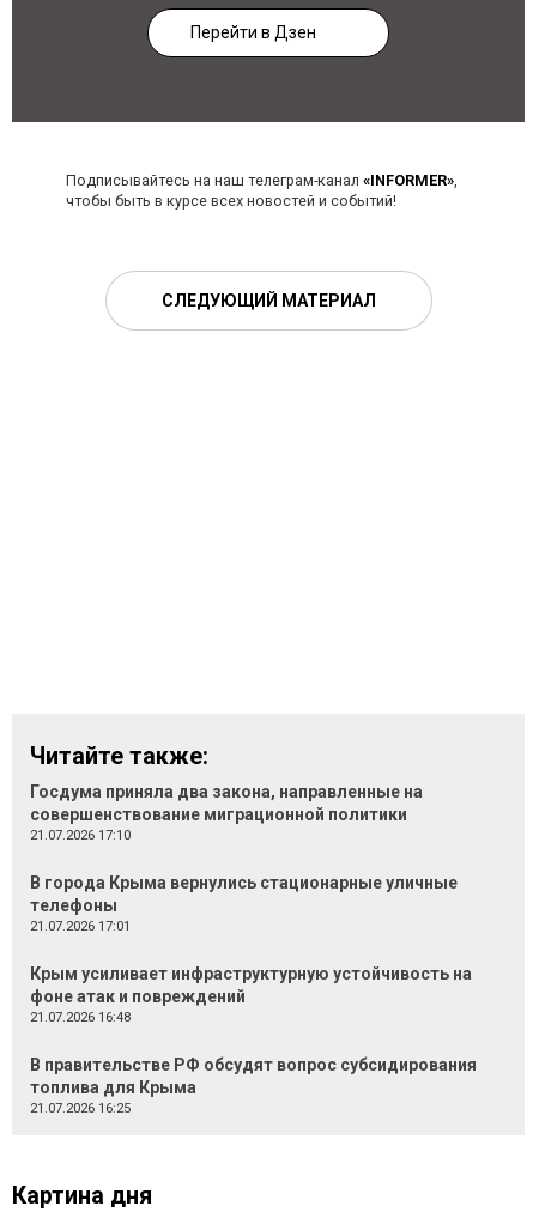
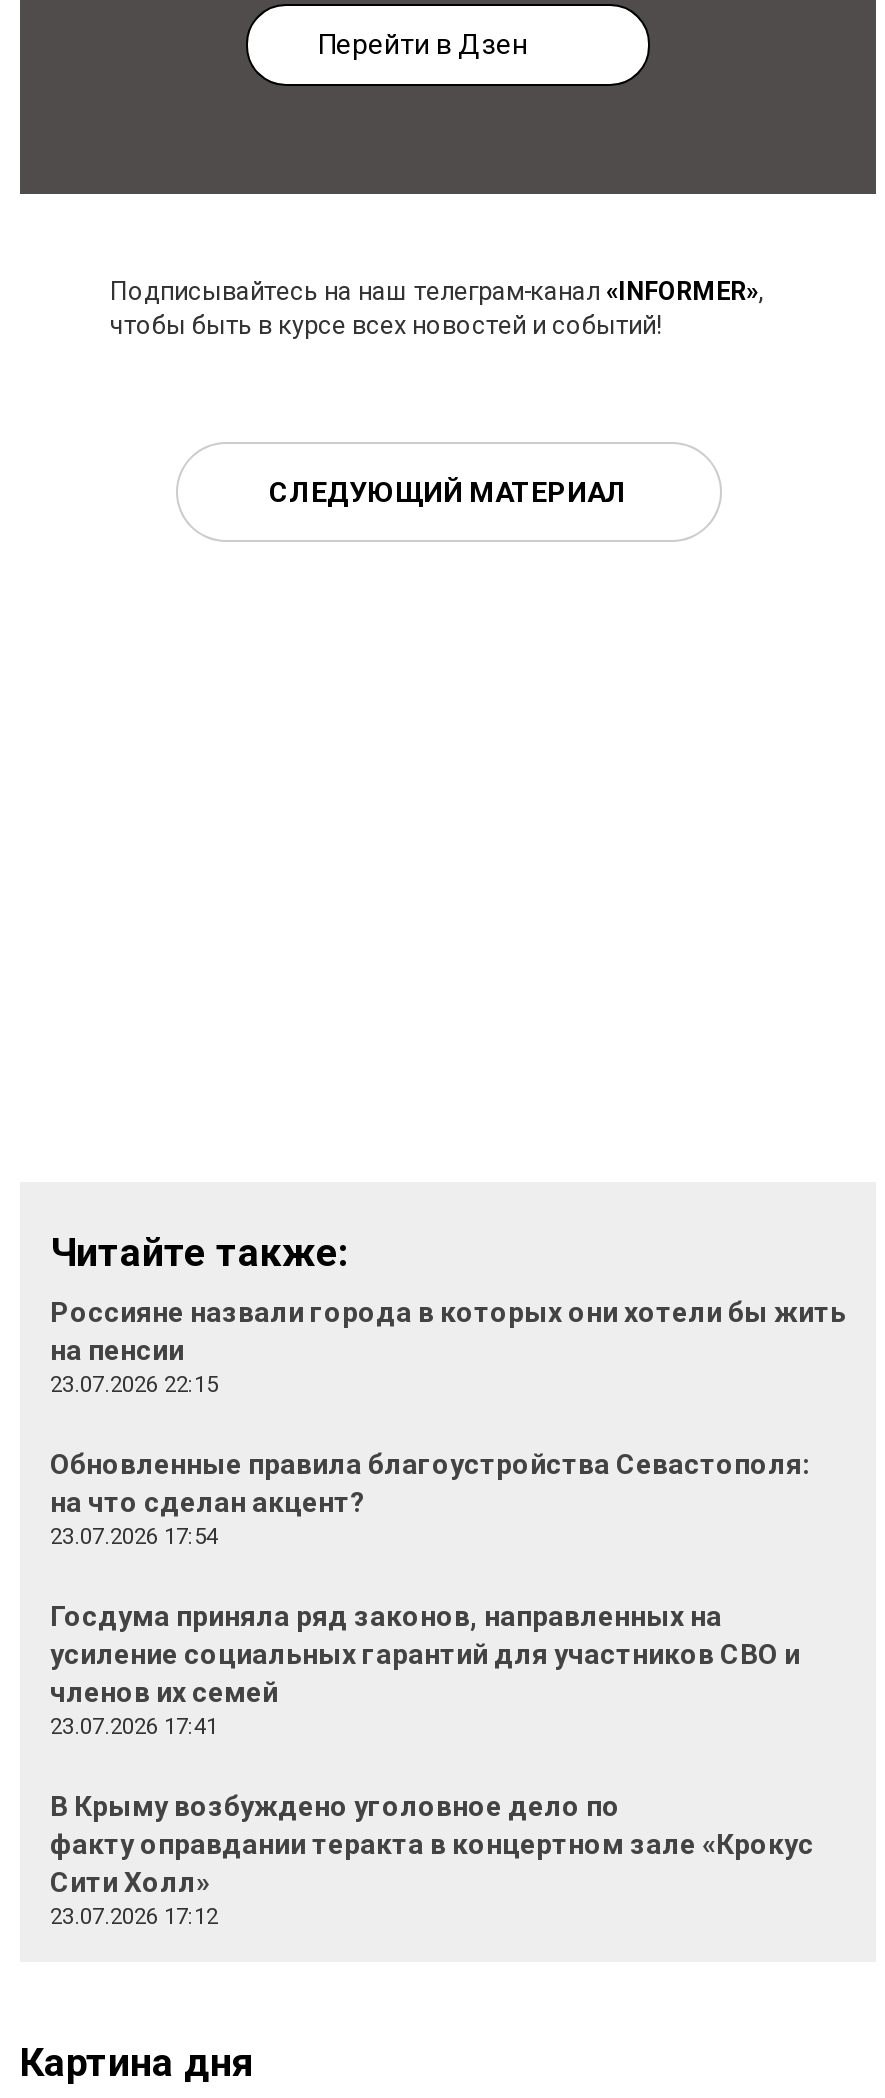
[30,782,423,843] Госдума приняла два закона, направленные на | совершенствование миграционной политики | 21.07.2026 17:10 -> [50,1296,846,1398] Россияне назвали города в которых они хотели бы жить | на пенсии | 23.07.2026 22:15
[30,873,458,934] В города Крыма вернулись стационарные уличные | телефоны | 21.07.2026 17:01 -> [50,1448,810,1550] Обновленные правила благоустройства Севастополя: | на что сделан акцент? | 23.07.2026 17:54
[30,964,472,1025] Крым усиливает инфраструктурную устойчивость на | фоне атак и повреждений | 21.07.2026 16:48 -> [50,1600,800,1740] Госдума приняла ряд законов, направленных на | усиление социальных гарантий для участников СВО и | членов их семей | 23.07.2026 17:41
[30,1055,477,1116] В правительстве РФ обсудят вопрос субсидирования | топлива для Крыма | 21.07.2026 16:25 -> [50,1790,814,1930] В Крыму возбуждено уголовное дело по | факту оправдании теракта в концертном зале «Крокус | Сити Холл» | 23.07.2026 17:12

